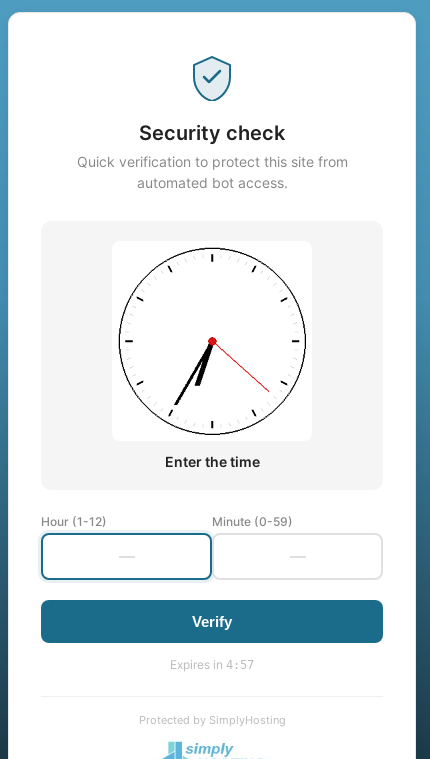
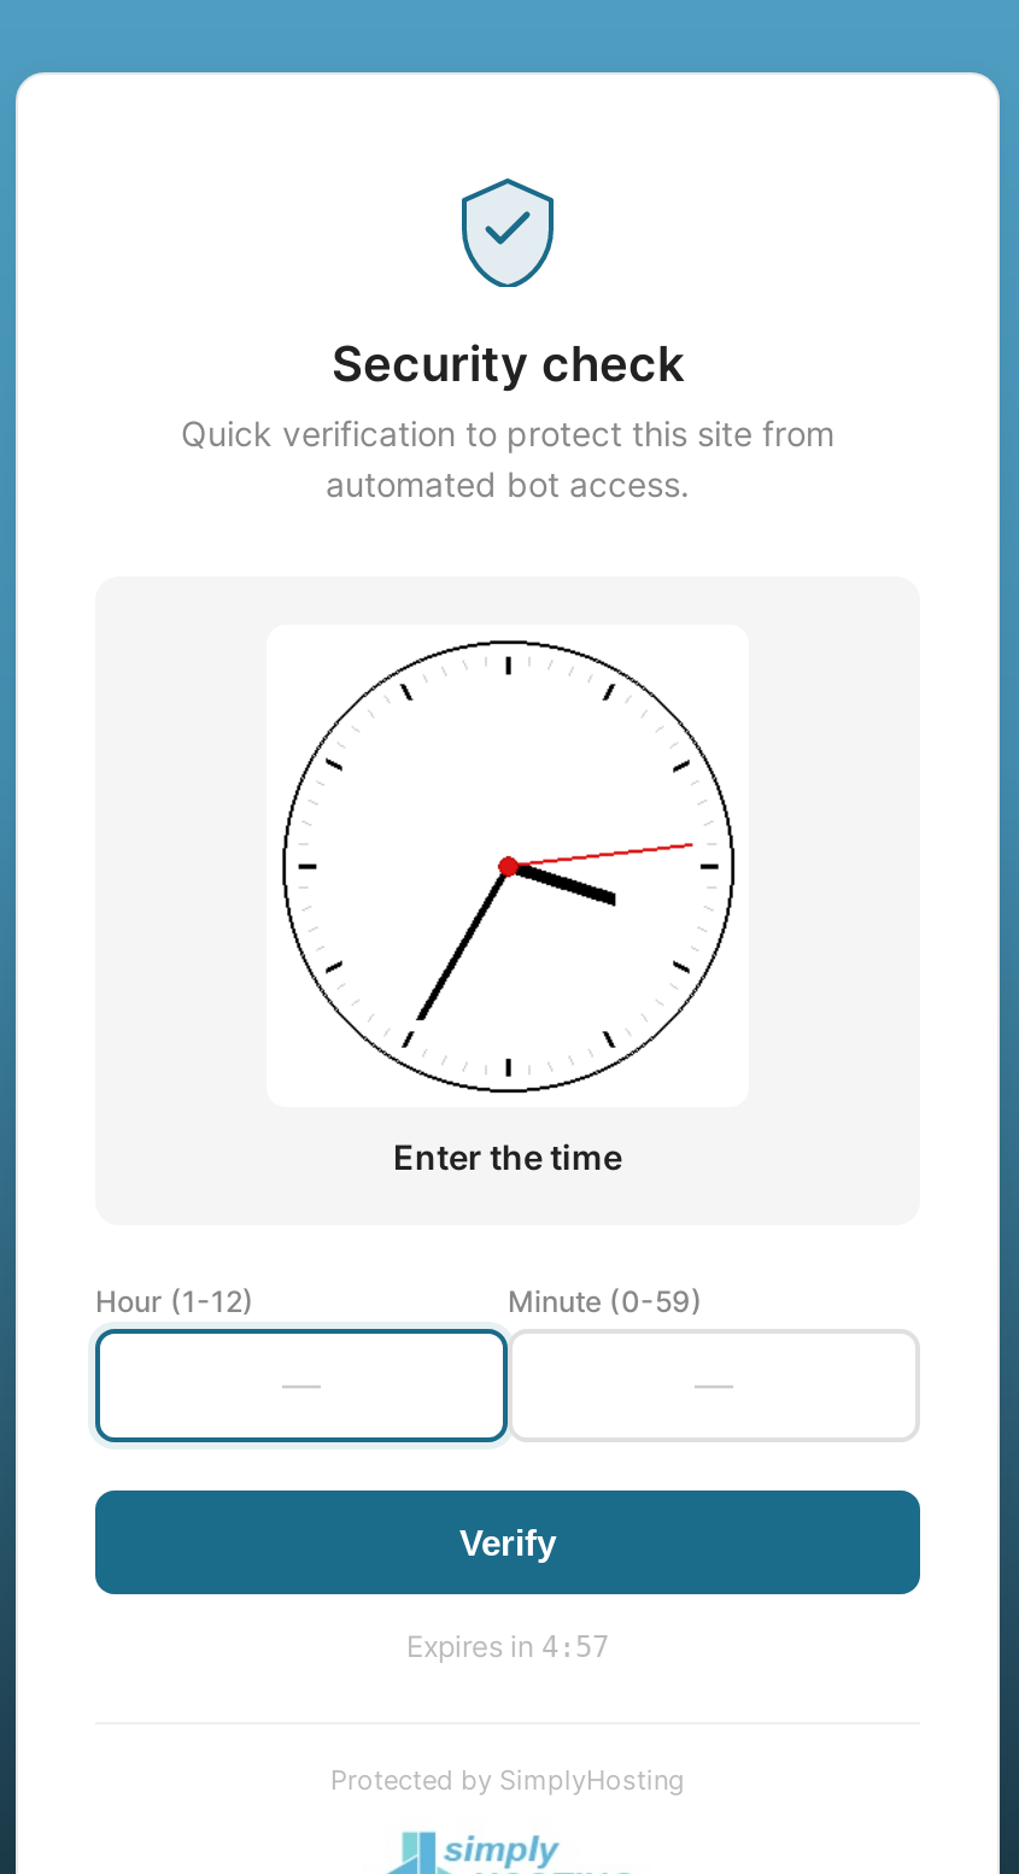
[194,332,288,393] [image] -> [467,842,693,984] [image]

